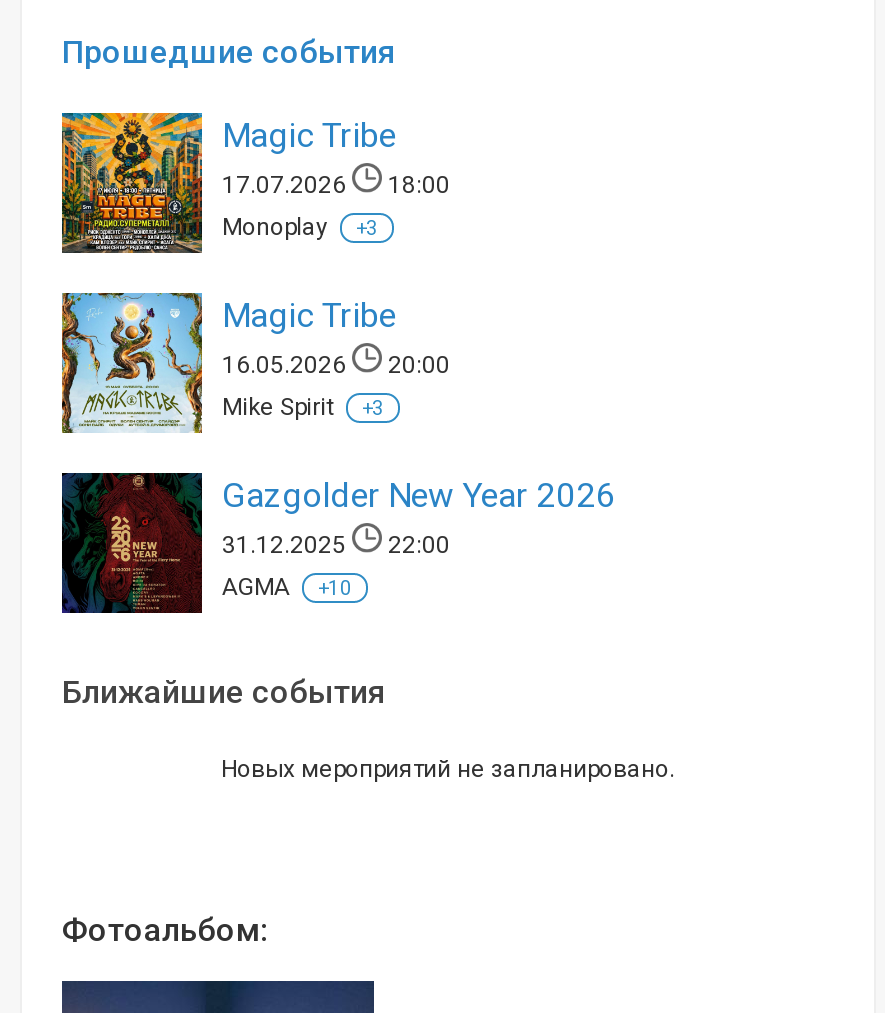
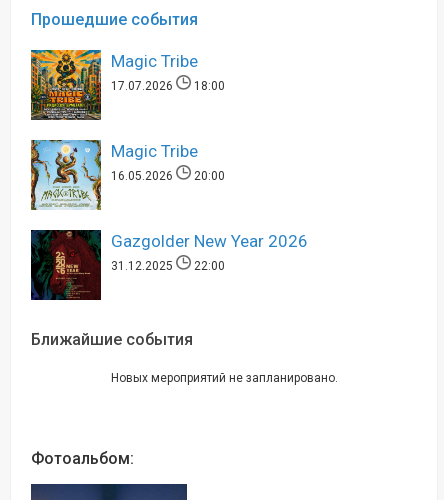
[222,213,378,241] Monoplay | +3 -> none
[222,393,384,421] Mike Spirit | +3 -> none
[222,573,352,601] AGMA | +10 -> none

